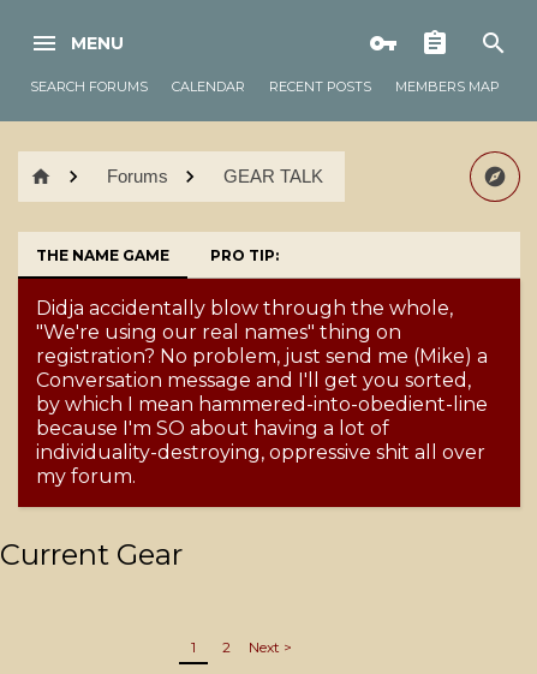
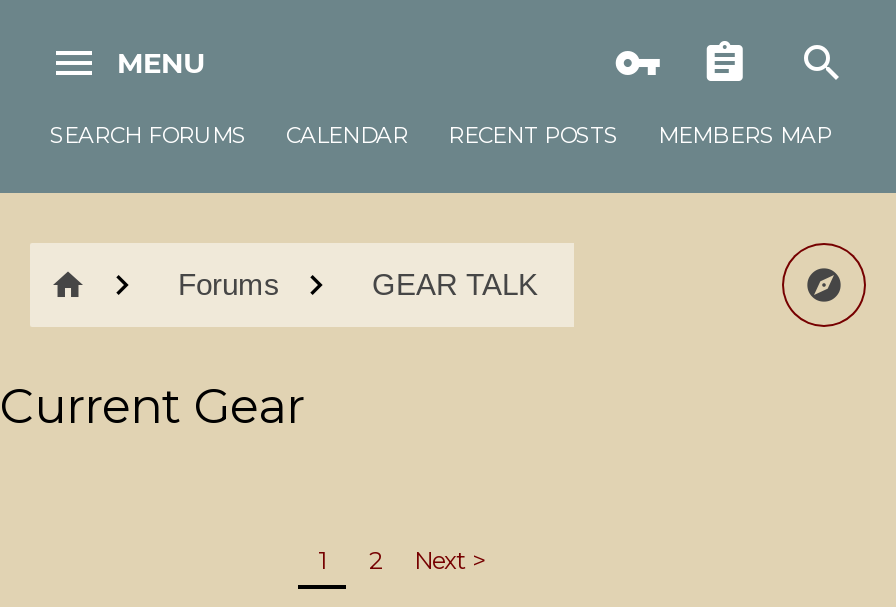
[17,233,521,508] [image] | THE NAME GAME | PRO TIP: | Didja accidentally blow through the whole, | "We're using our real names" thing on | registration? No problem, just send me (Mike) a | Conversation message and I'll get you sorted, | by which I mean hammered-into-obedient-line | because I'm SO about having a lot of | individuality-destroying, oppressive shit all over | my forum. -> none

